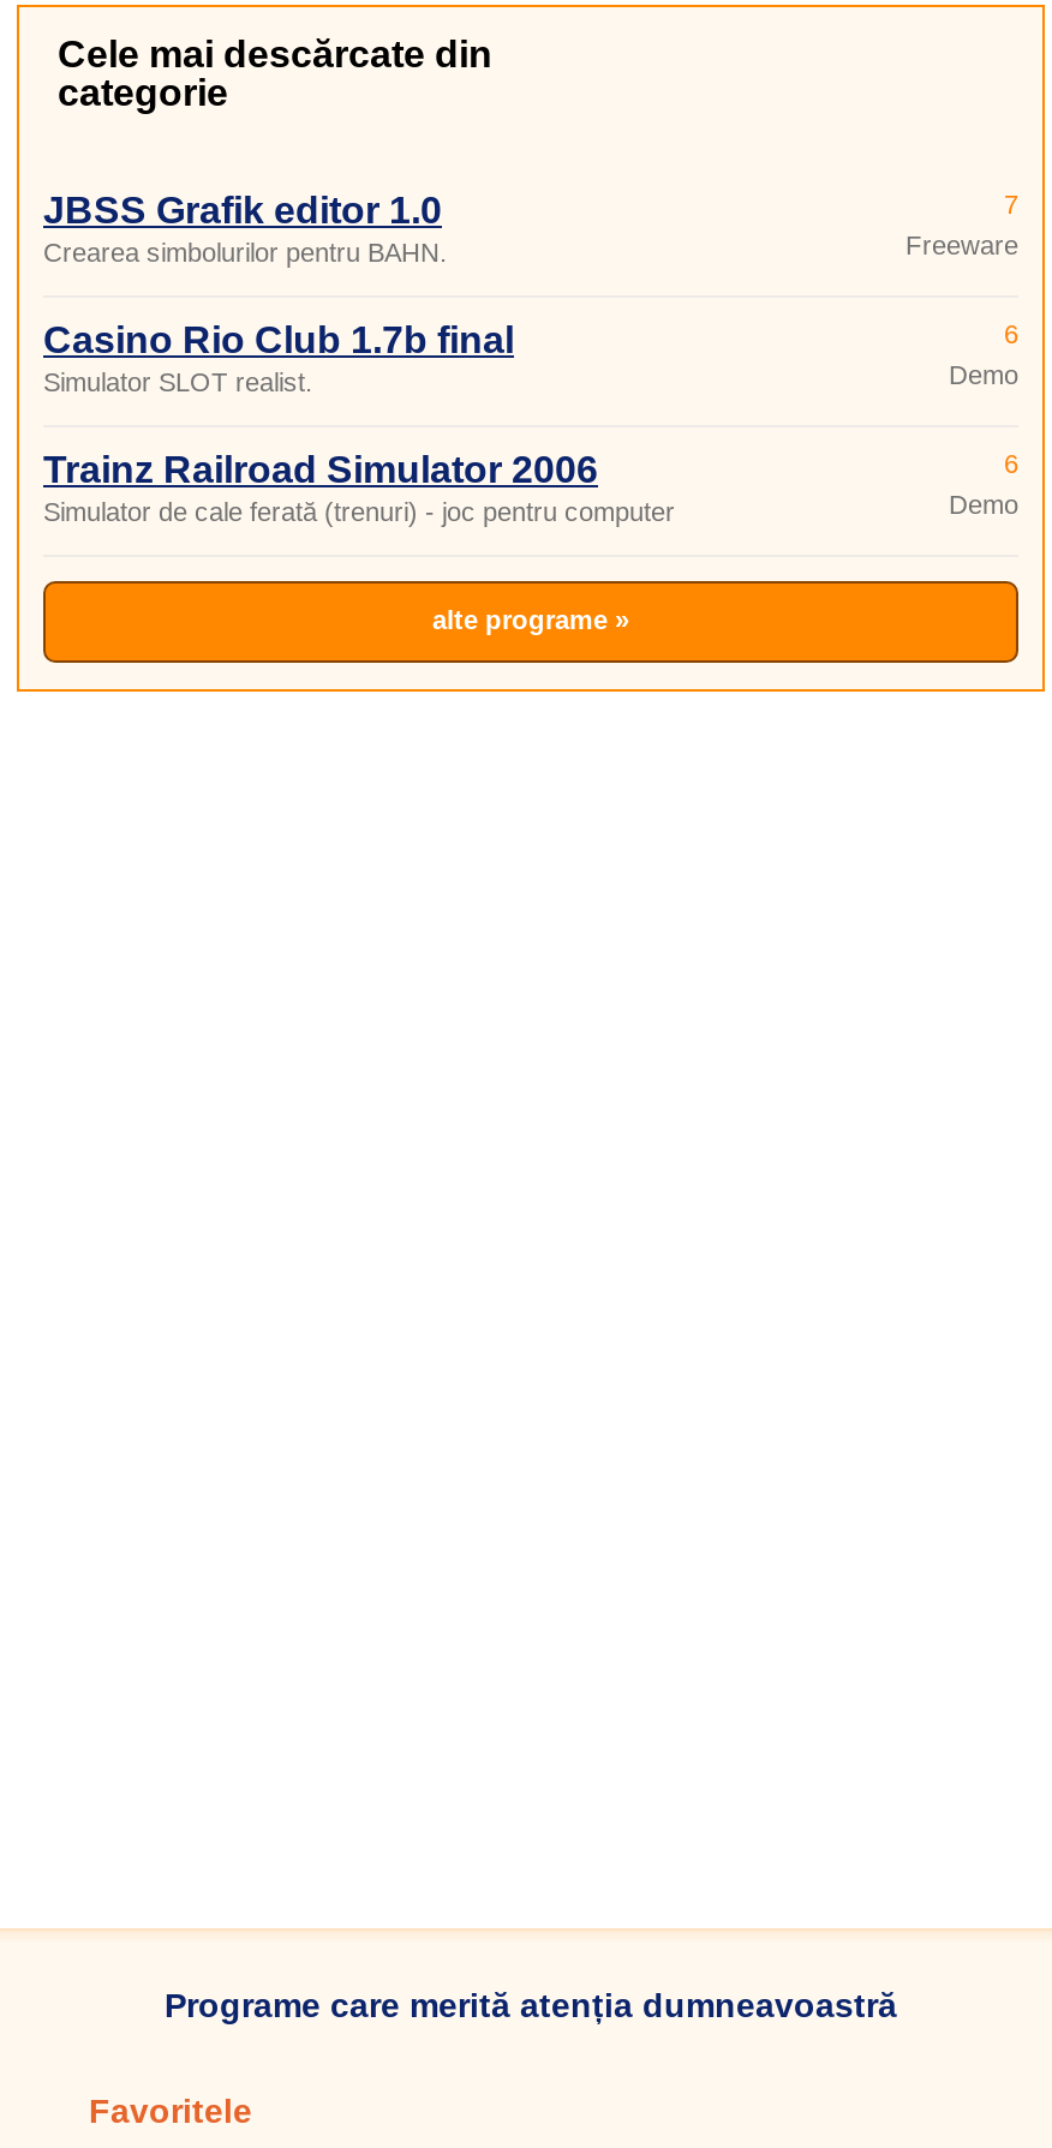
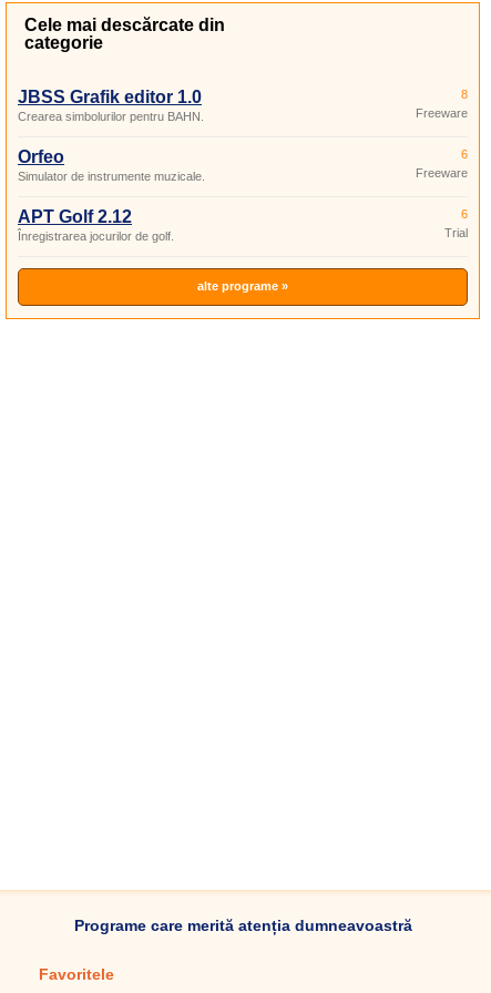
[1004,190,1018,219] 7 -> [461,88,468,101] 8
[43,319,514,396] Casino Rio Club 1.7b final | Simulator SLOT realist. -> [18,147,205,183] Orfeo | Simulator de instrumente muzicale.
[949,360,1018,389] Demo -> [416,166,468,180] Freeware
[43,449,675,526] Trainz Railroad Simulator 2006 | Simulator de cale ferată (trenuri) - joc pentru computer -> [18,207,174,243] APT Golf 2.12 | Înregistrarea jocurilor de golf.
[949,490,1018,519] Demo -> [444,226,468,239] Trial

